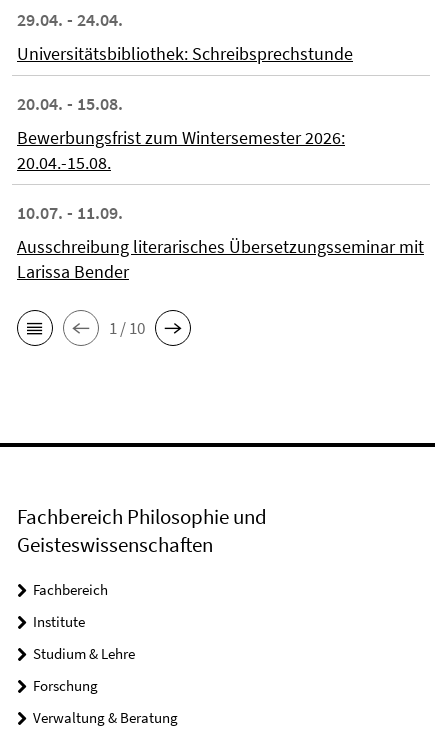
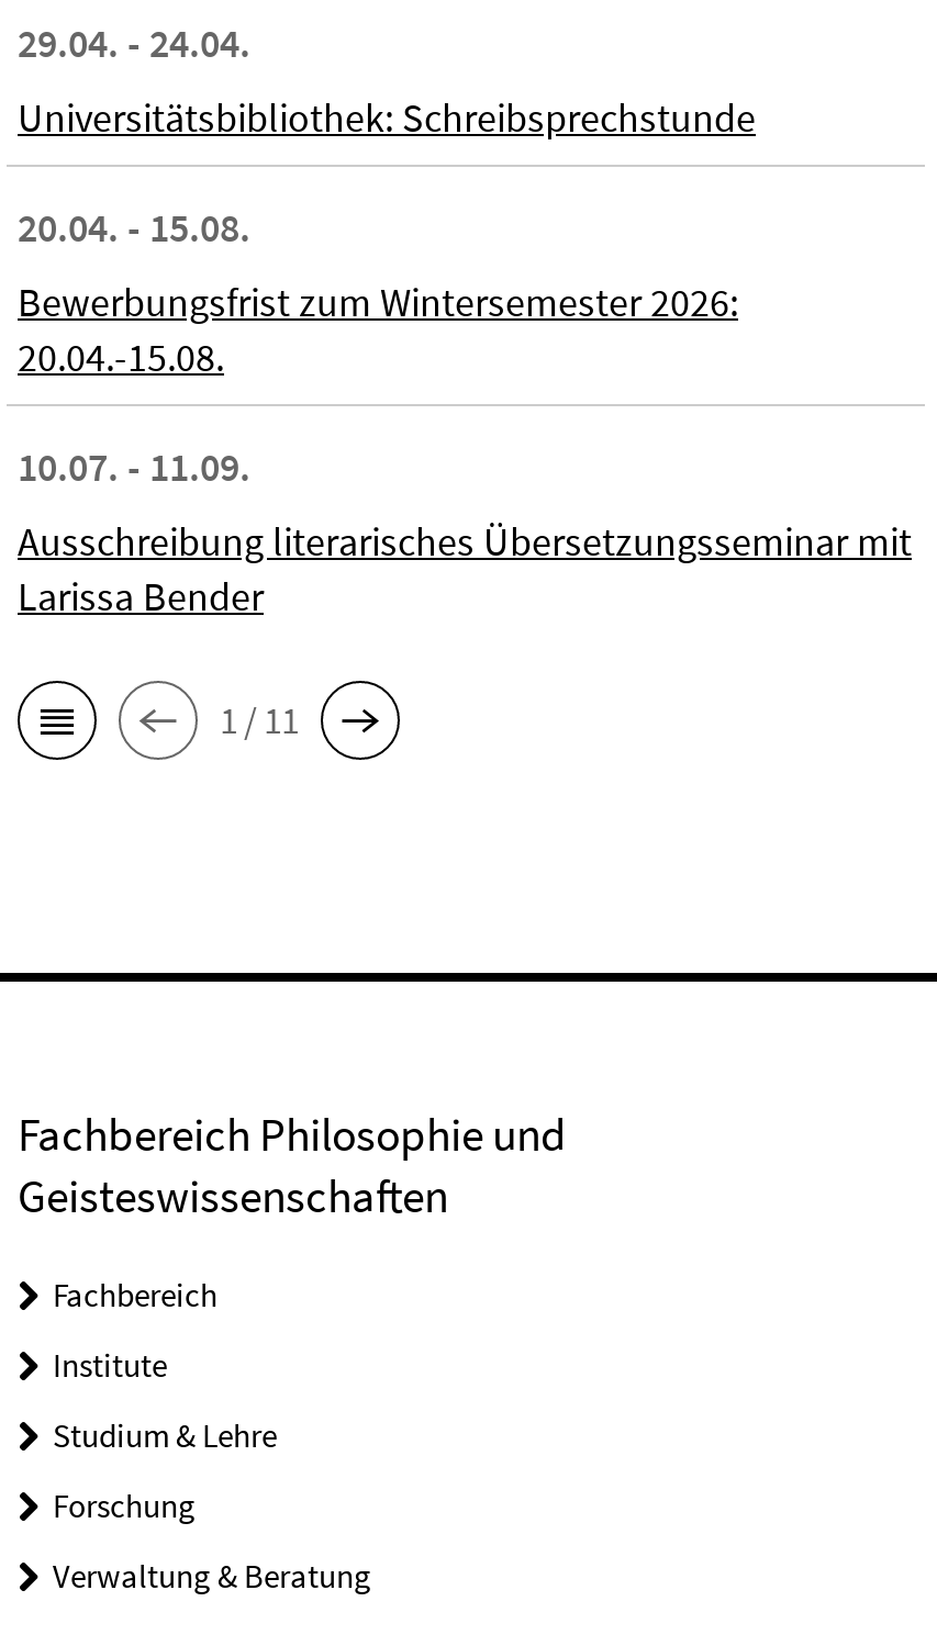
[109,316,145,338] 1 / 10 -> [220,695,299,743] 1 / 11

